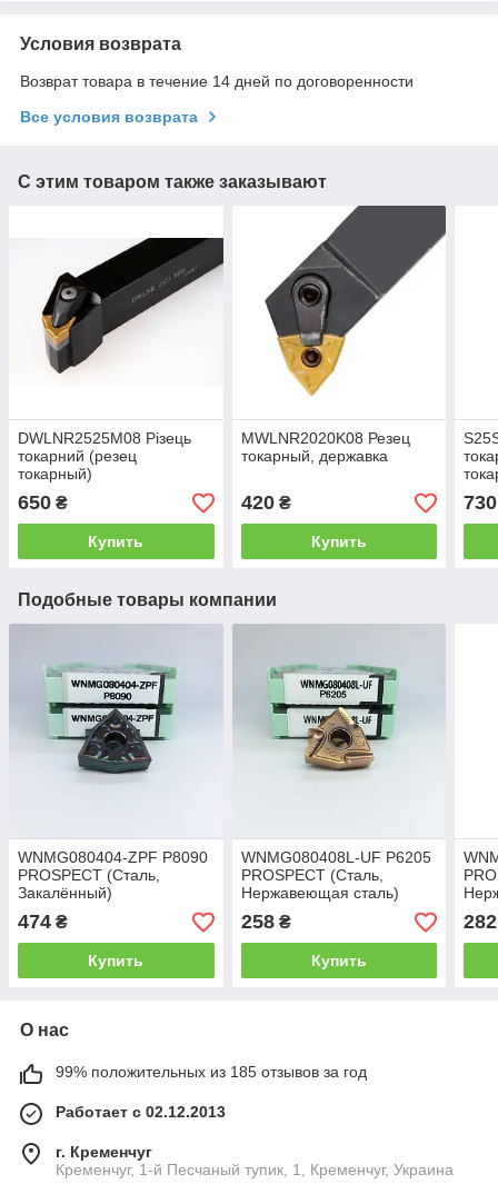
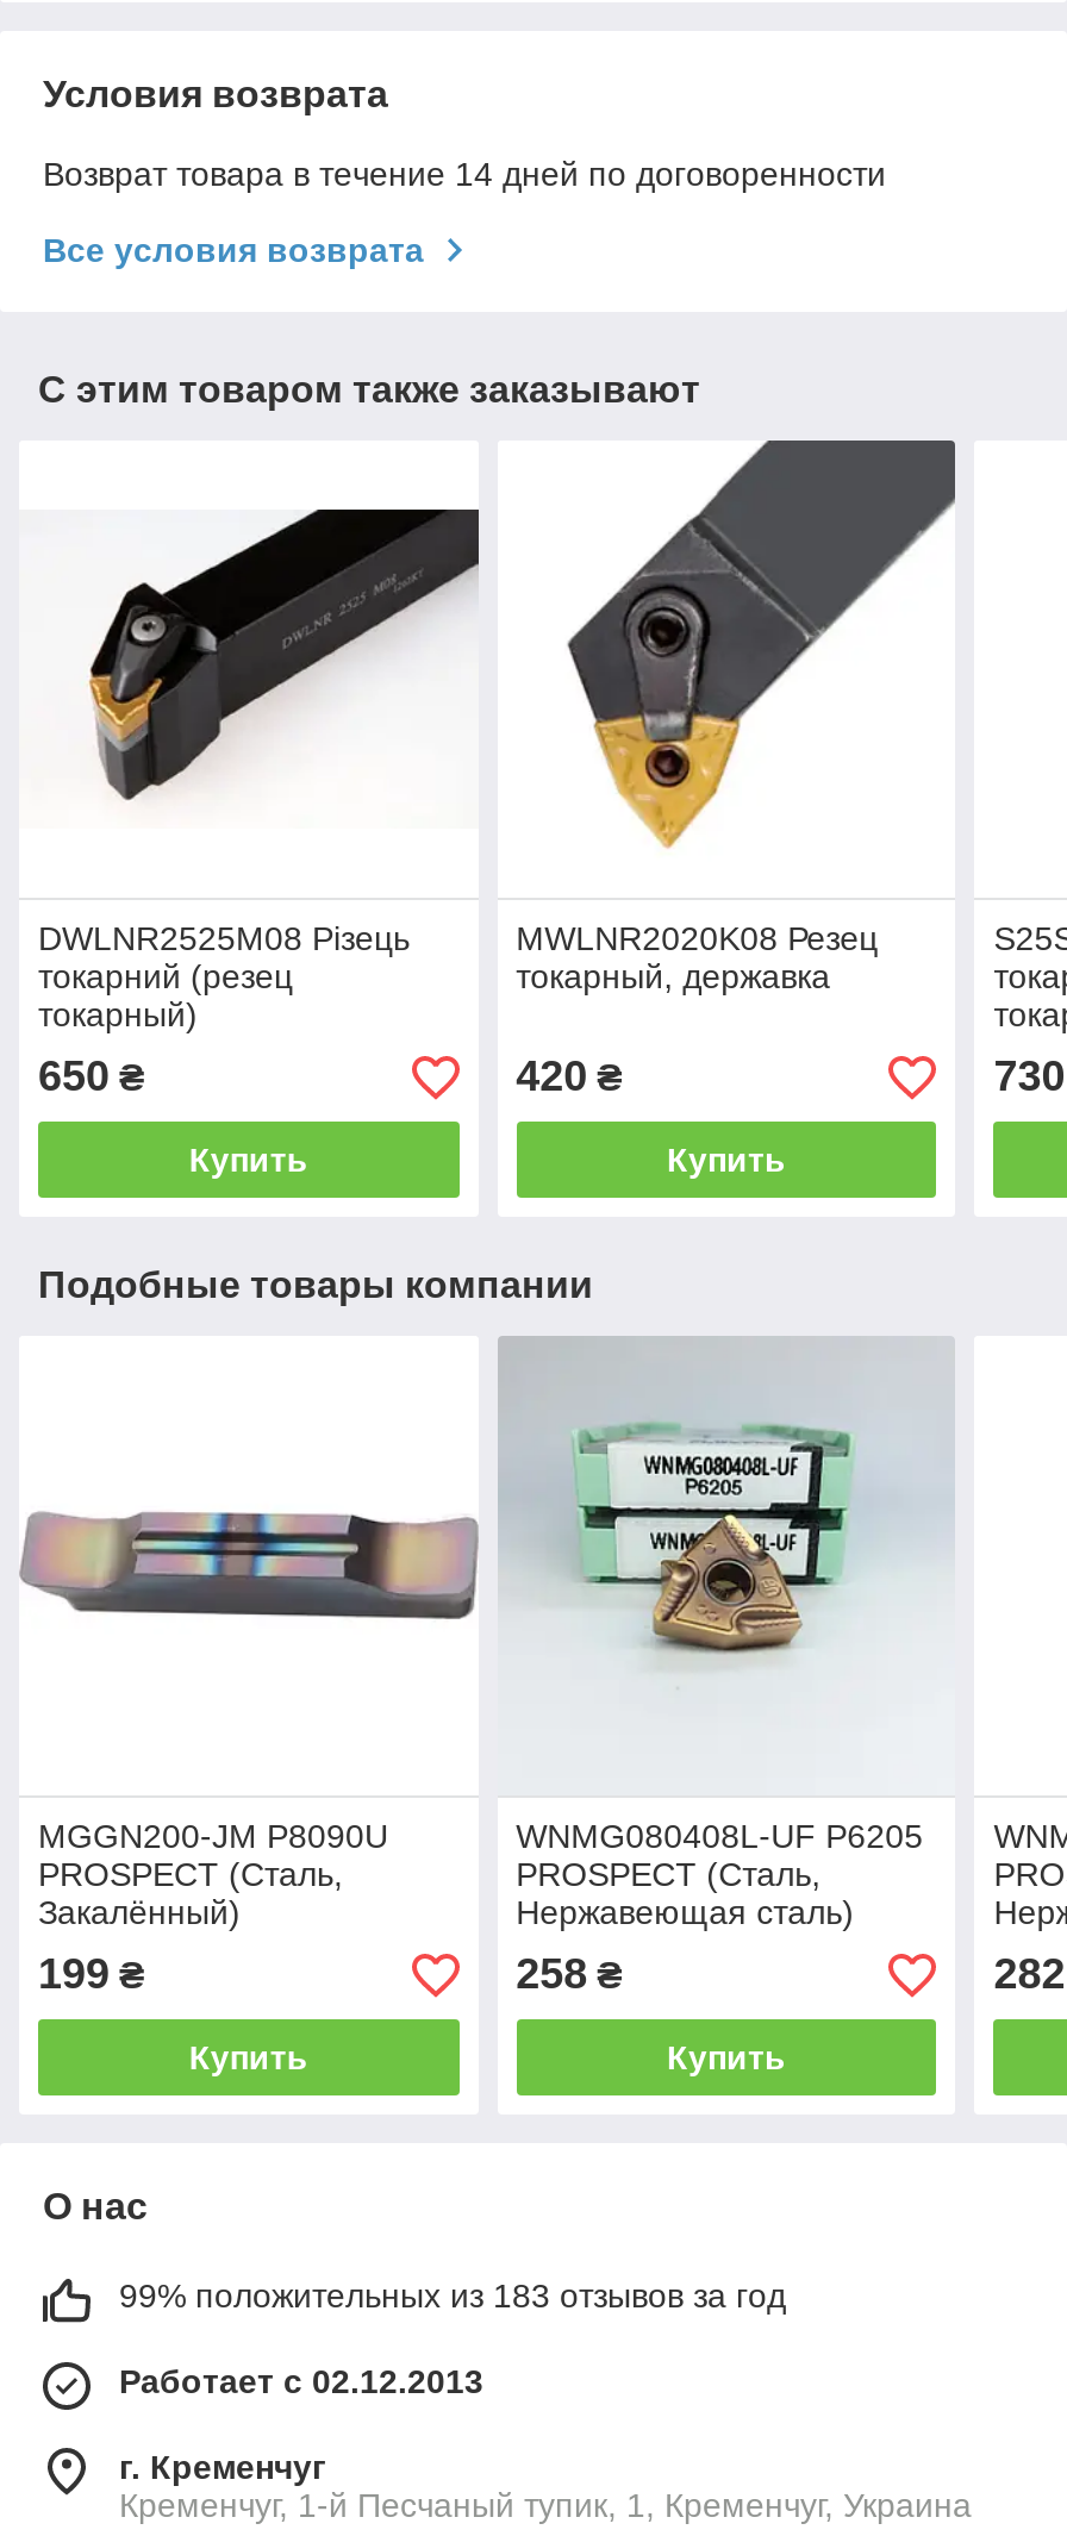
[9,624,223,866] [image] | WNMG080404-ZPF P8090 -> [19,1338,479,1855] [image] | MGGN200-JM P8090U
[18,911,68,933] 474 ₴ -> [38,1950,145,1998] 199 ₴
[56,1063,367,1081] 99% положительных из 185 отзывов за год -> [119,2276,786,2315] 99% положительных из 183 отзывов за год

